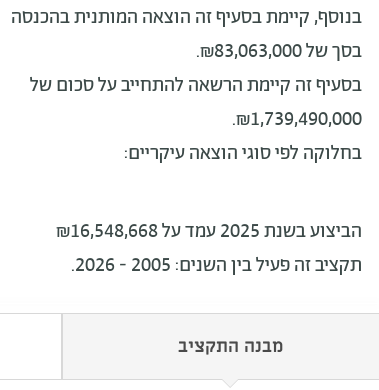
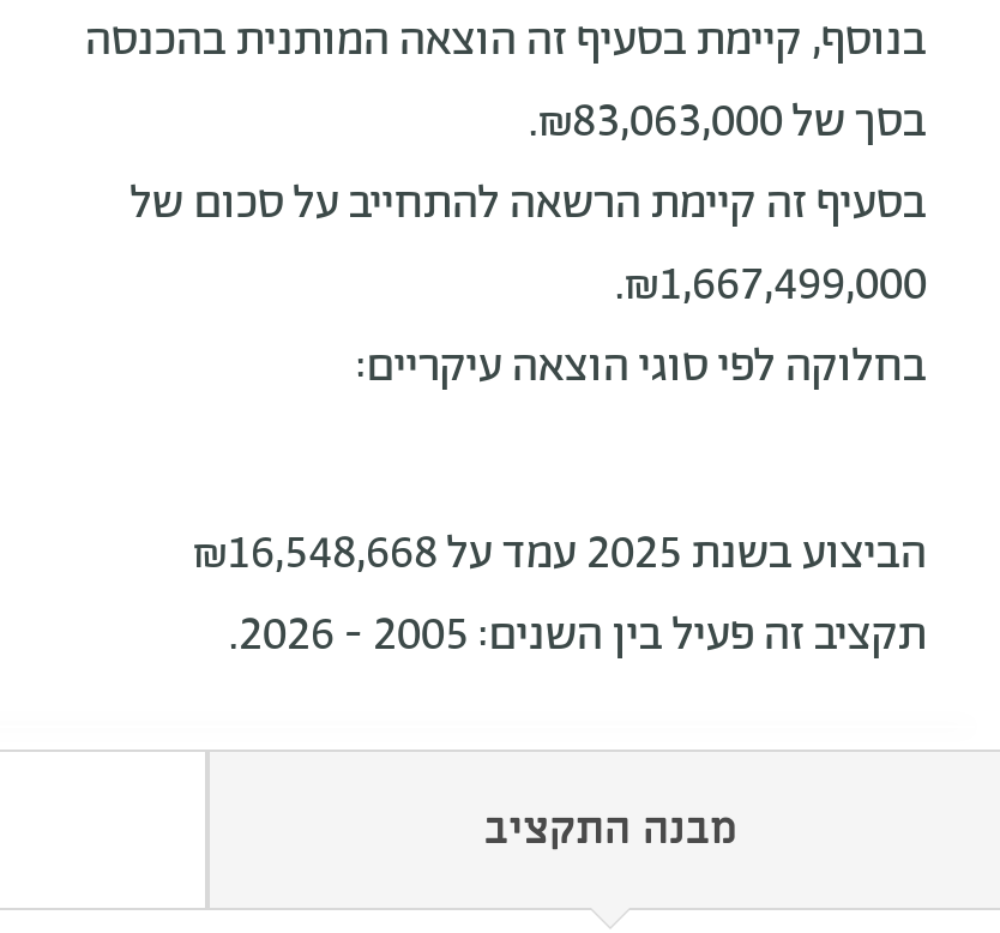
[236,107,362,133] ₪1,739,490,000. -> [625,255,927,318] ₪1,667,499,000.

